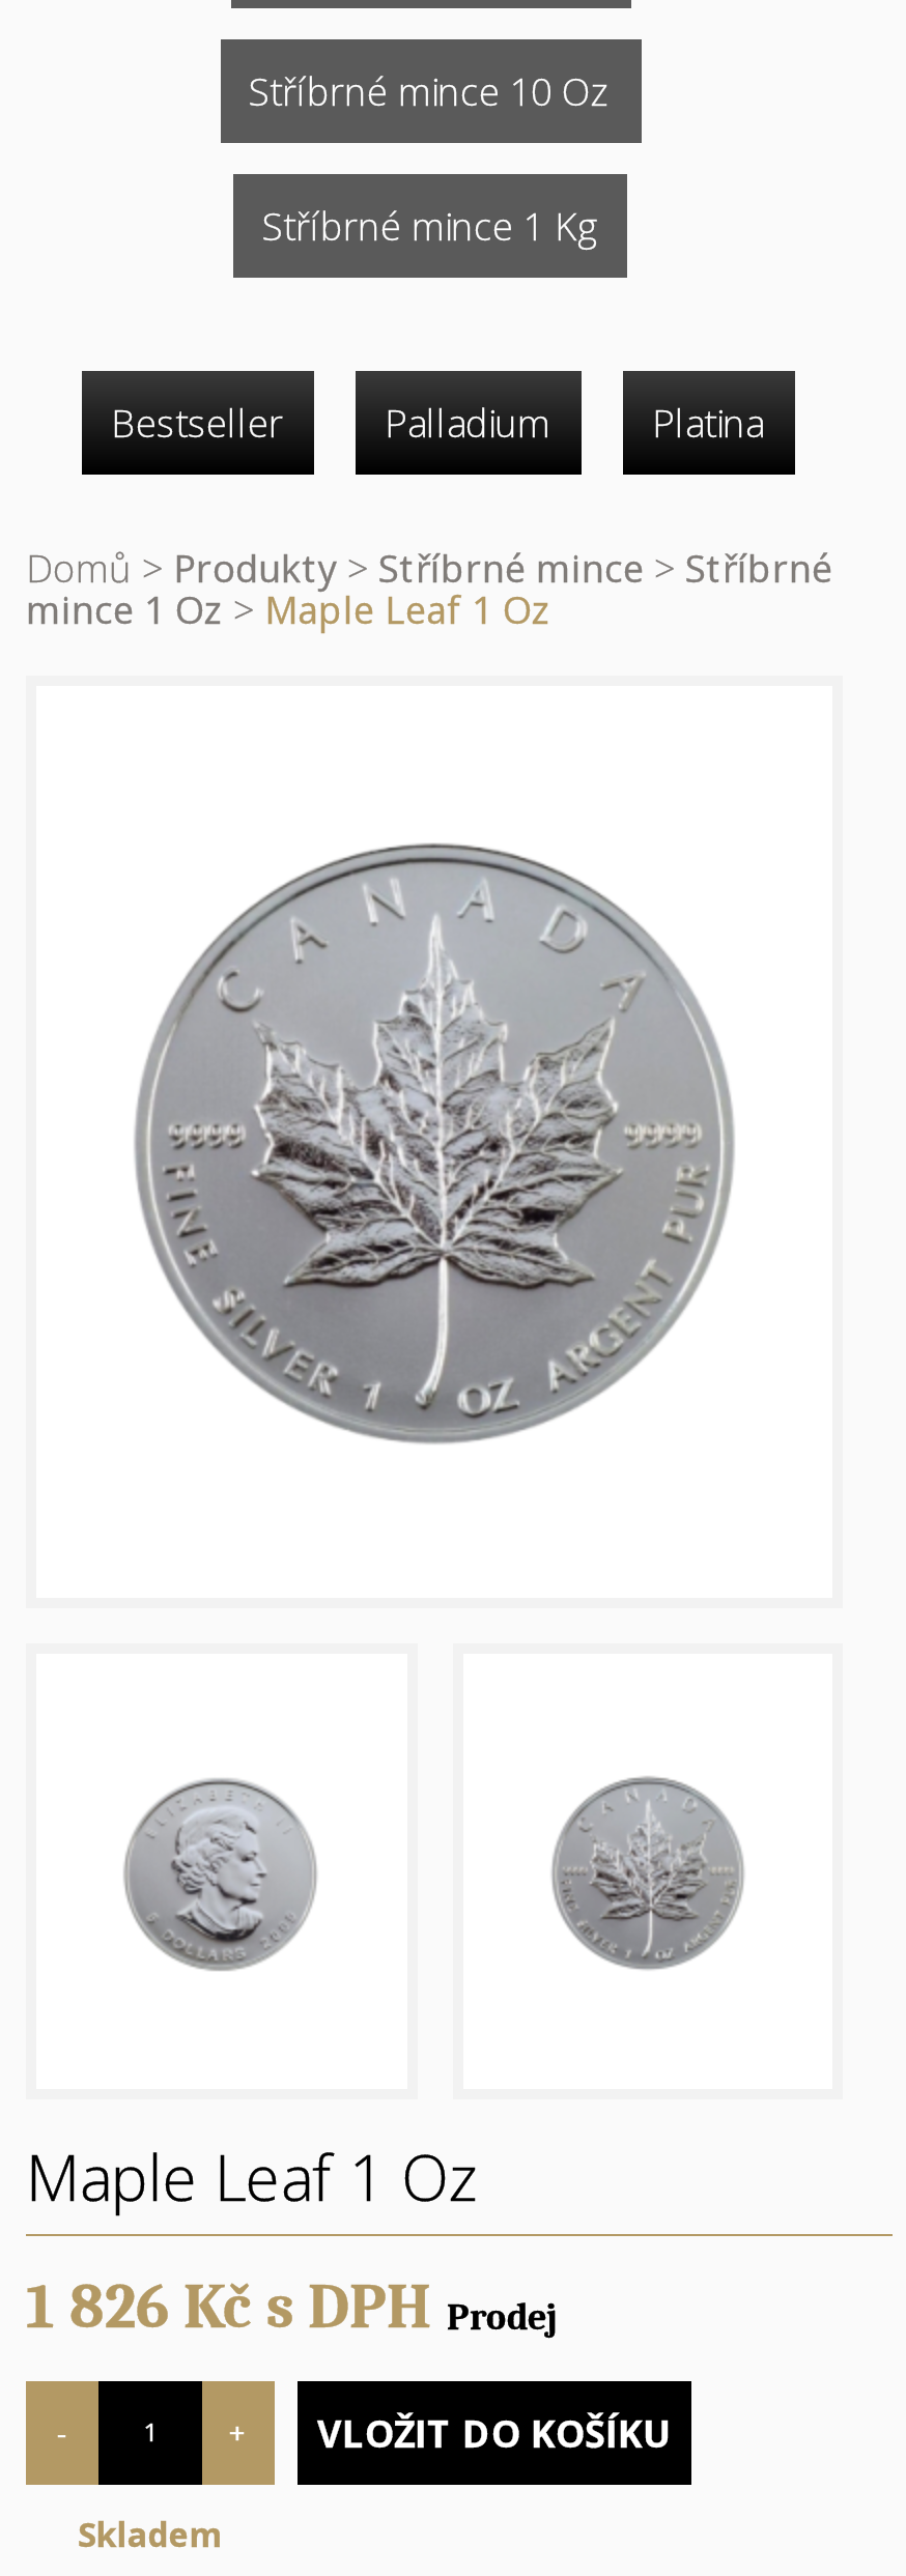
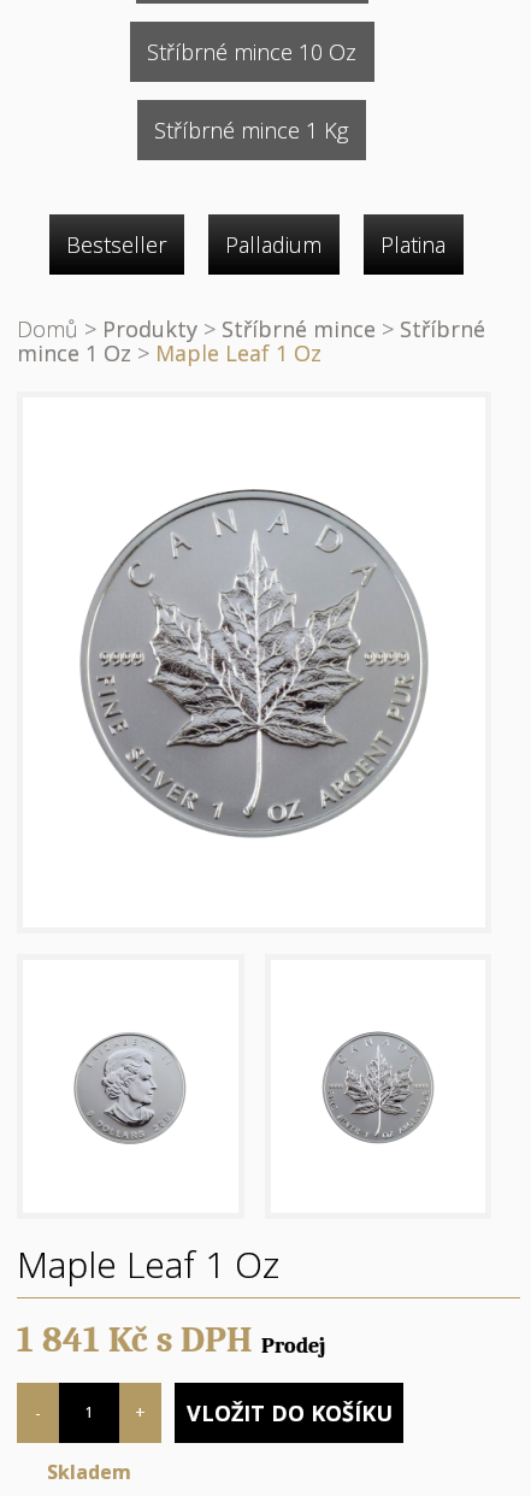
[26,2271,557,2343] 1 826 Kč s DPH Prodej -> [17,1318,325,1361] 1 841 Kč s DPH Prodej

